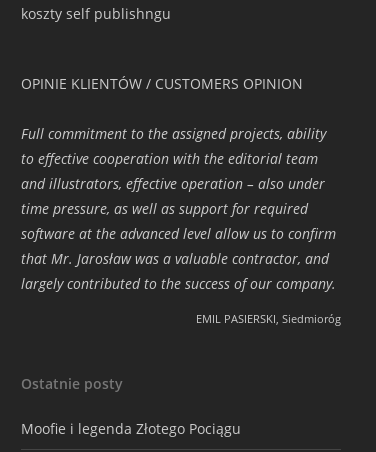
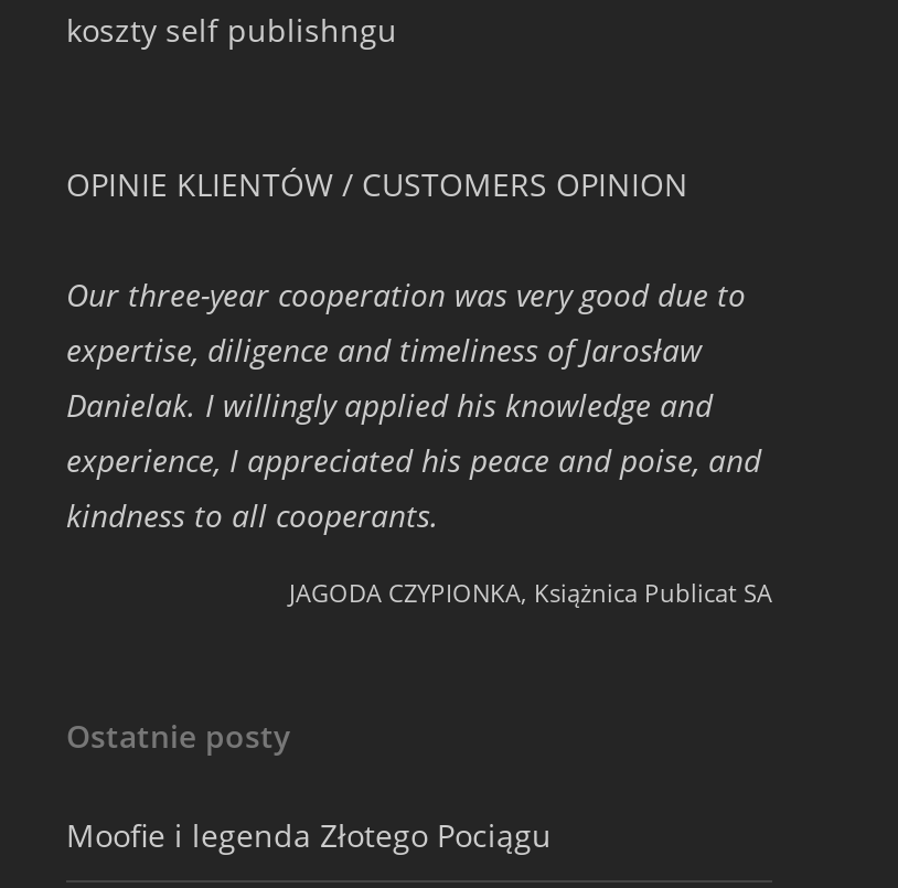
[21,124,336,293] Full commitment to the assigned projects, ability | to effective cooperation with the editorial team | and illustrators, effective operation – also under | time pressure, as well as support for required | software at the advanced level allow us to confirm | that Mr. Jarosław was a valuable contractor, and | largely contributed to the success of our company. -> [66,274,761,536] Our three-year cooperation was very good due to | expertise, diligence and timeliness of Jarosław | Danielak. I willingly applied his knowledge and | experience, I appreciated his peace and poise, and | kindness to all cooperants.
[196,311,341,326] EMIL PASIERSKI, Siedmioróg -> [289,576,772,609] JAGODA CZYPIONKA, Książnica Publicat SA

